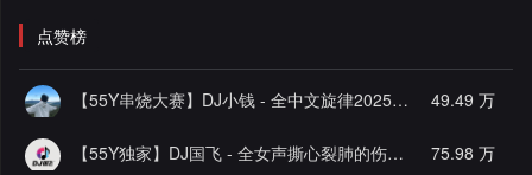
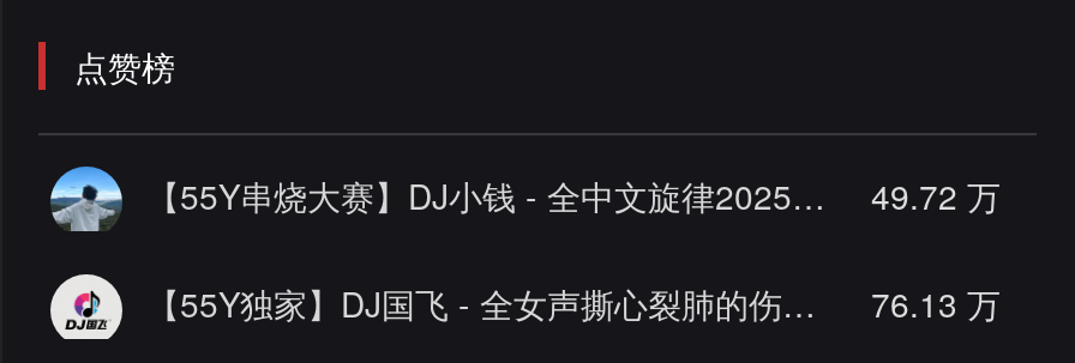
[431,88,495,112] 49.49 万 -> [871,172,1001,220] 49.72 万
[431,141,495,165] 75.98 万 -> [871,280,1001,328] 76.13 万

